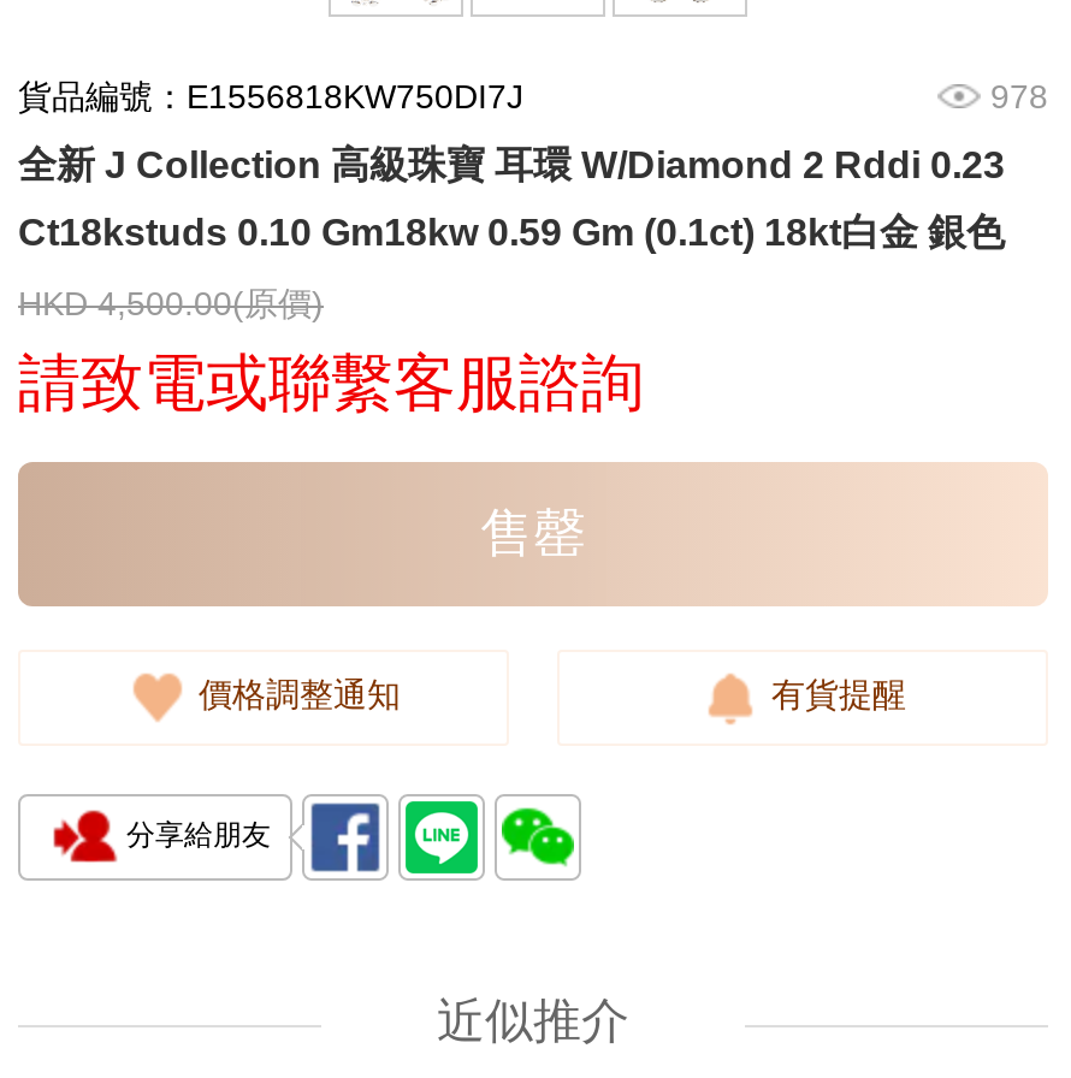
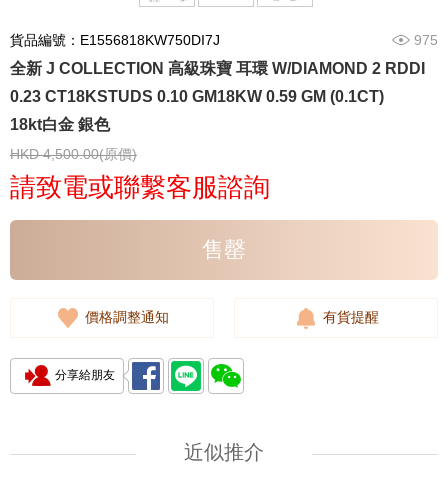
[18,78,1048,254] 978 | 全新 J Collection 高級珠寶 耳環 W/Diamond 2 Rddi 0.23 | Ct18kstuds 0.10 Gm18kw 0.59 Gm (0.1ct) 18kt白金 銀色 -> [10,32,438,133] 975 | 全新 J COLLECTION 高級珠寶 耳環 W/DIAMOND 2 RDDI | 0.23 CT18KSTUDS 0.10 GM18KW 0.59 GM (0.1CT) | 18kt白金 銀色

